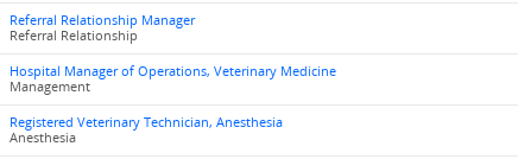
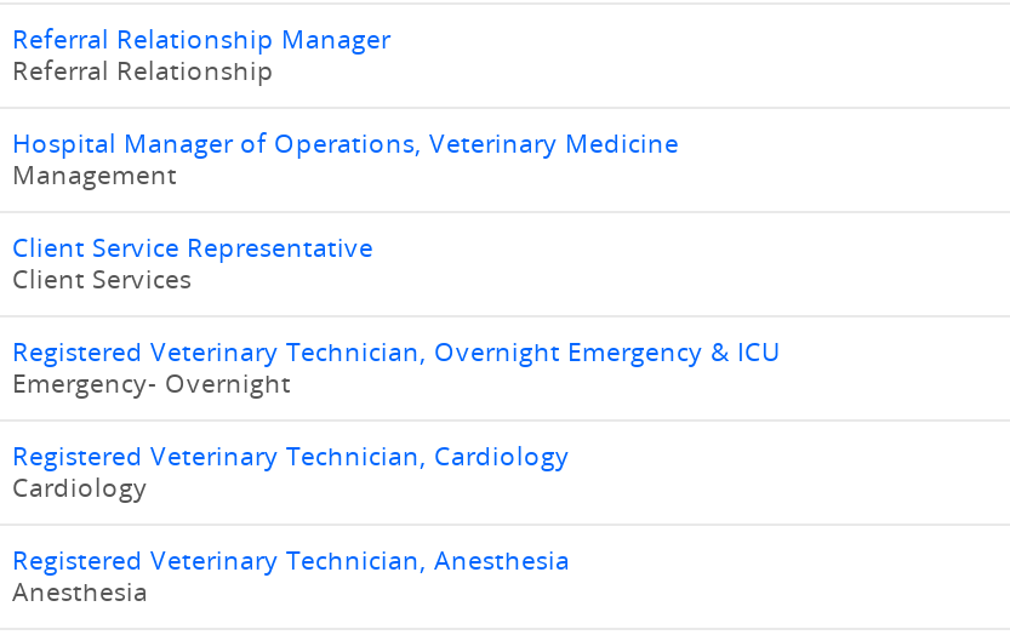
none -> [12,230,781,504] Client Service Representative | Client Services | Registered Veterinary Technician, Overnight Emergency & ICU | Emergency- Overnight | Registered Veterinary Technician, Cardiology | Cardiology

